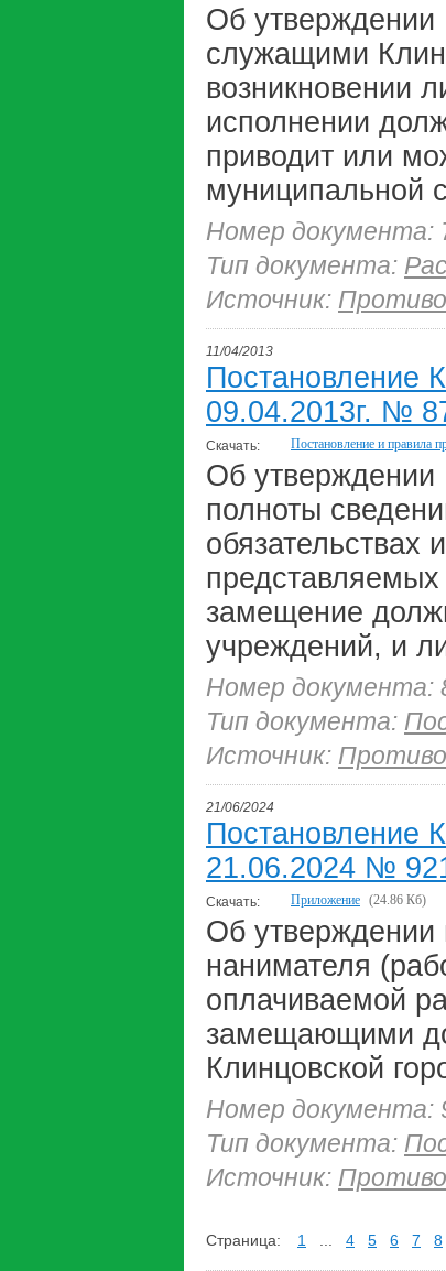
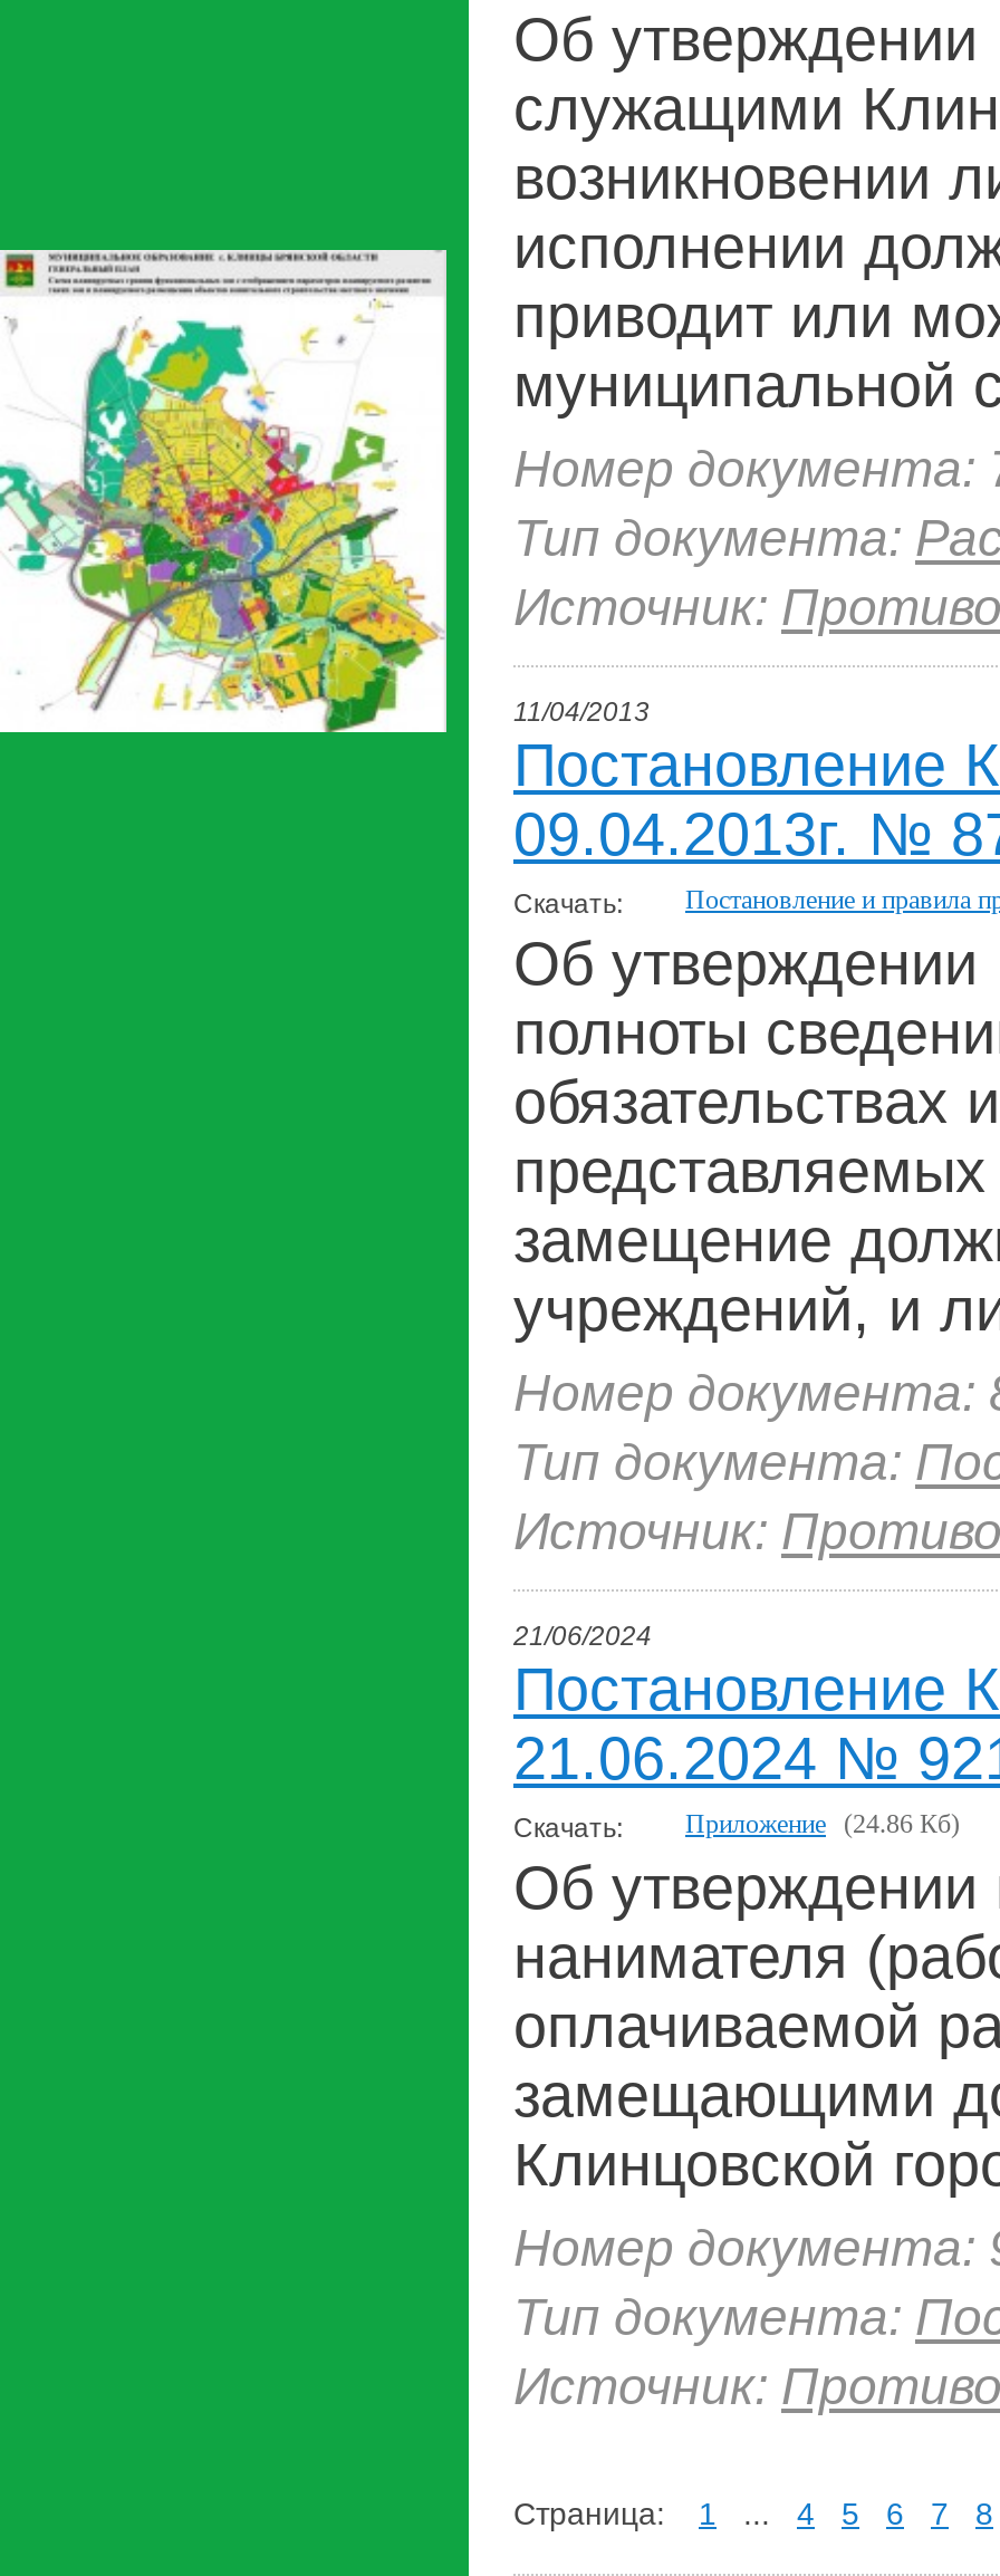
none -> [7,248,449,734] [image]

